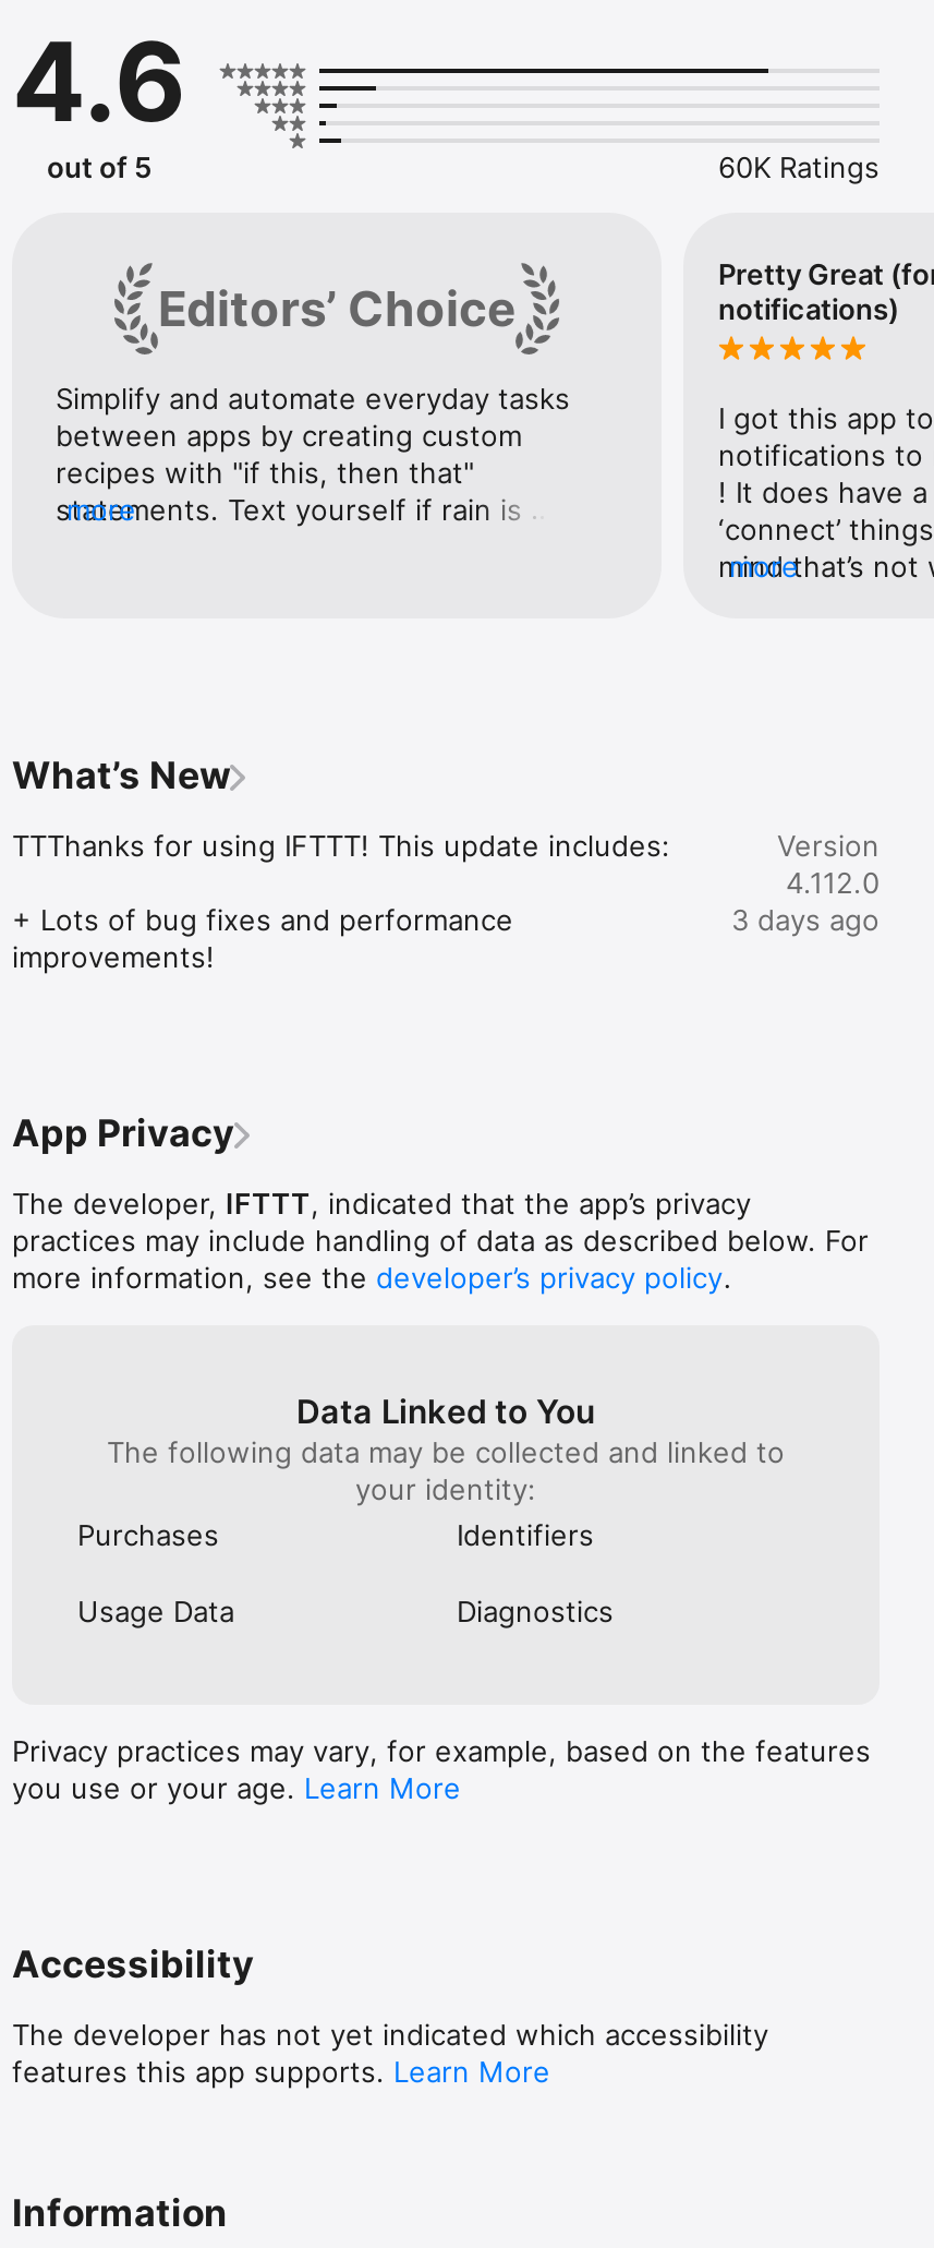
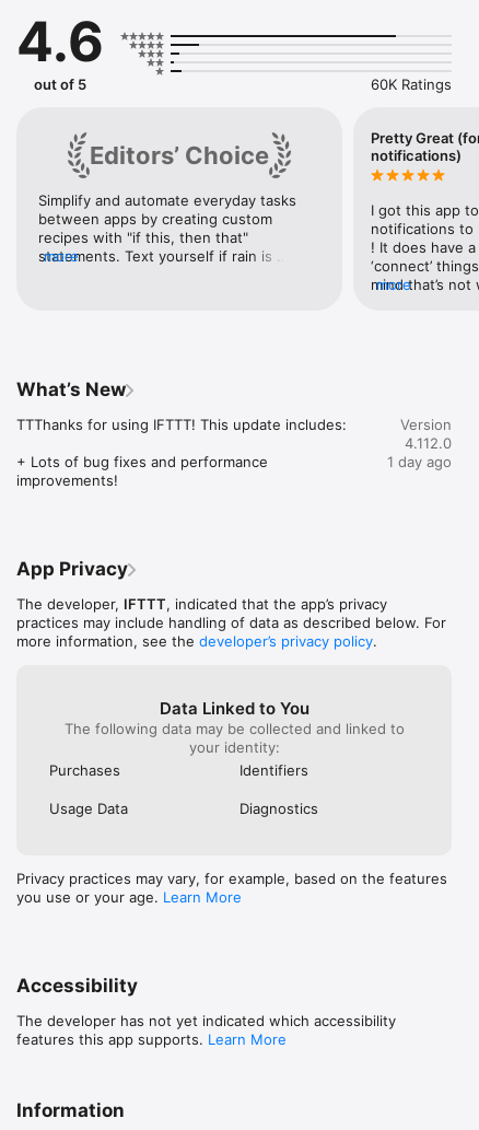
[731,902,880,937] 3 days ago -> [387,453,452,471] 1 day ago

